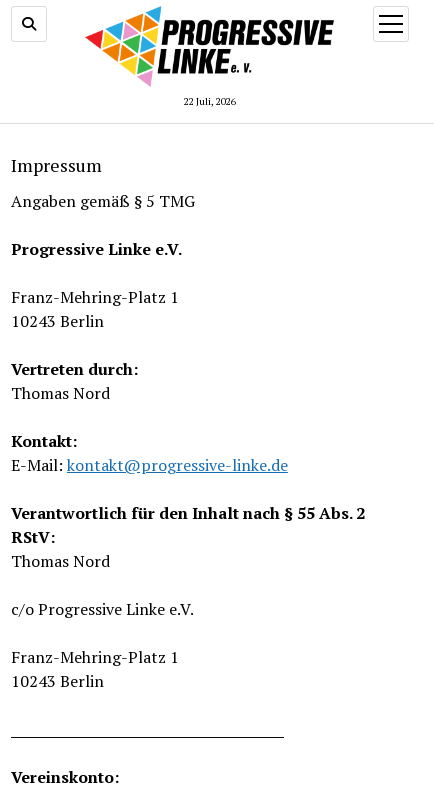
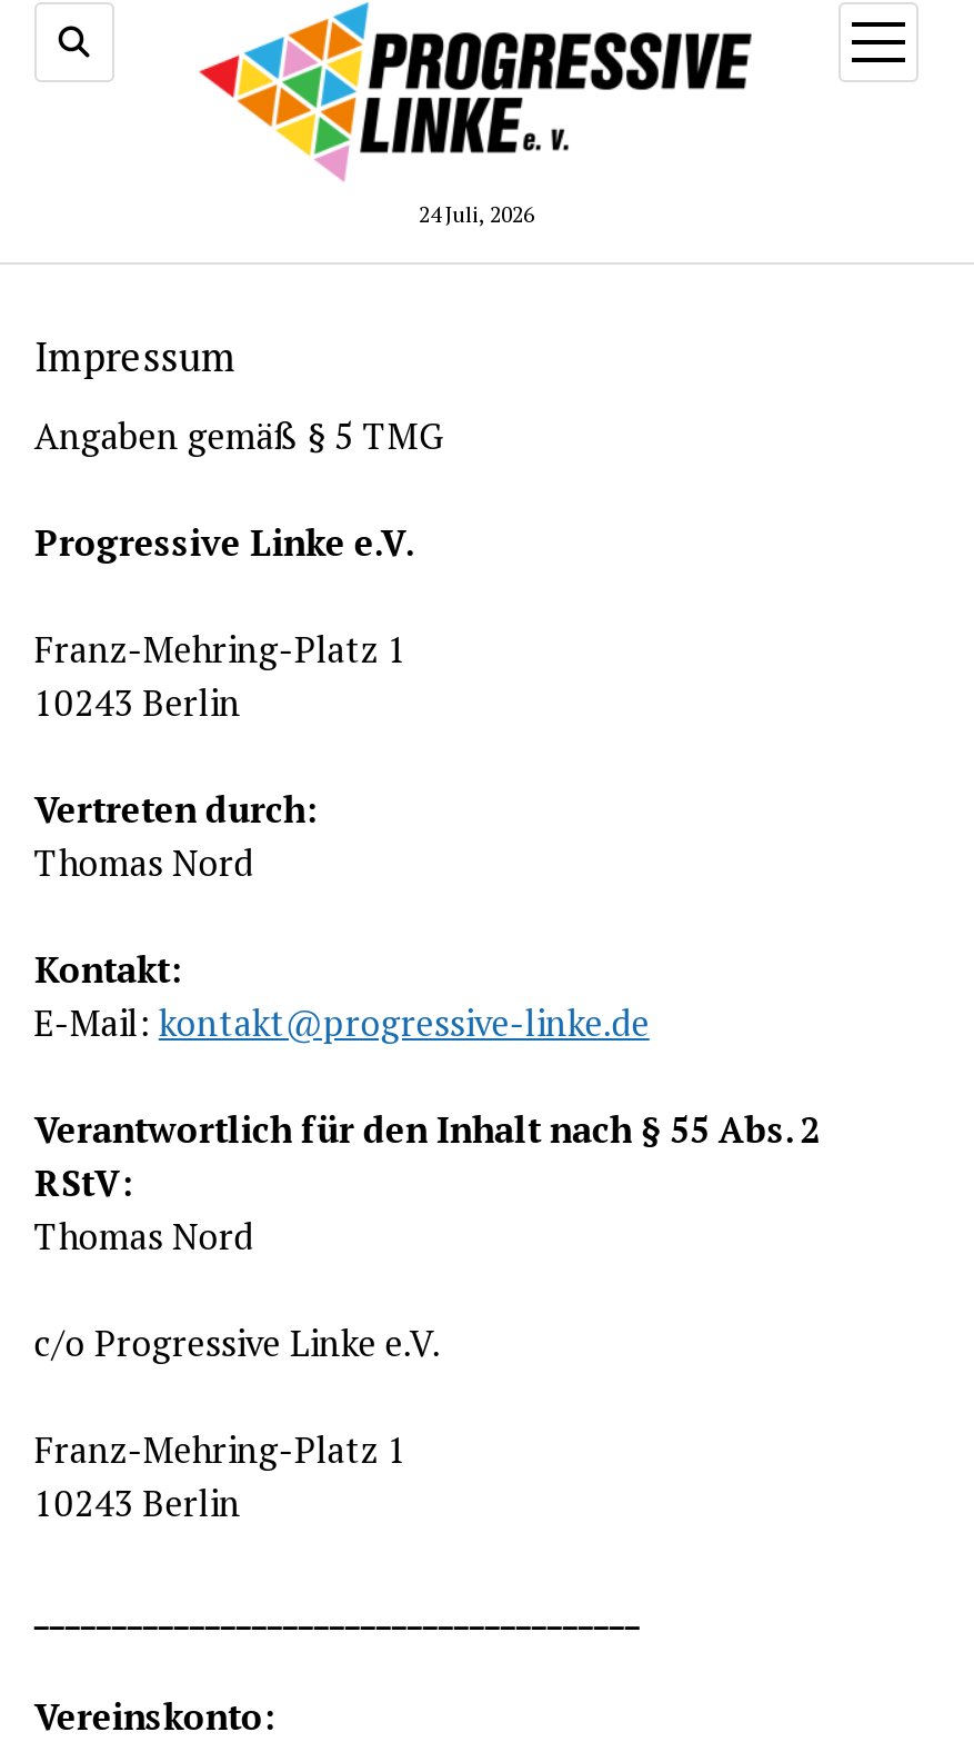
[184,95,236,108] 22 Juli, 2026 -> [419,201,534,229] 24 Juli, 2026

